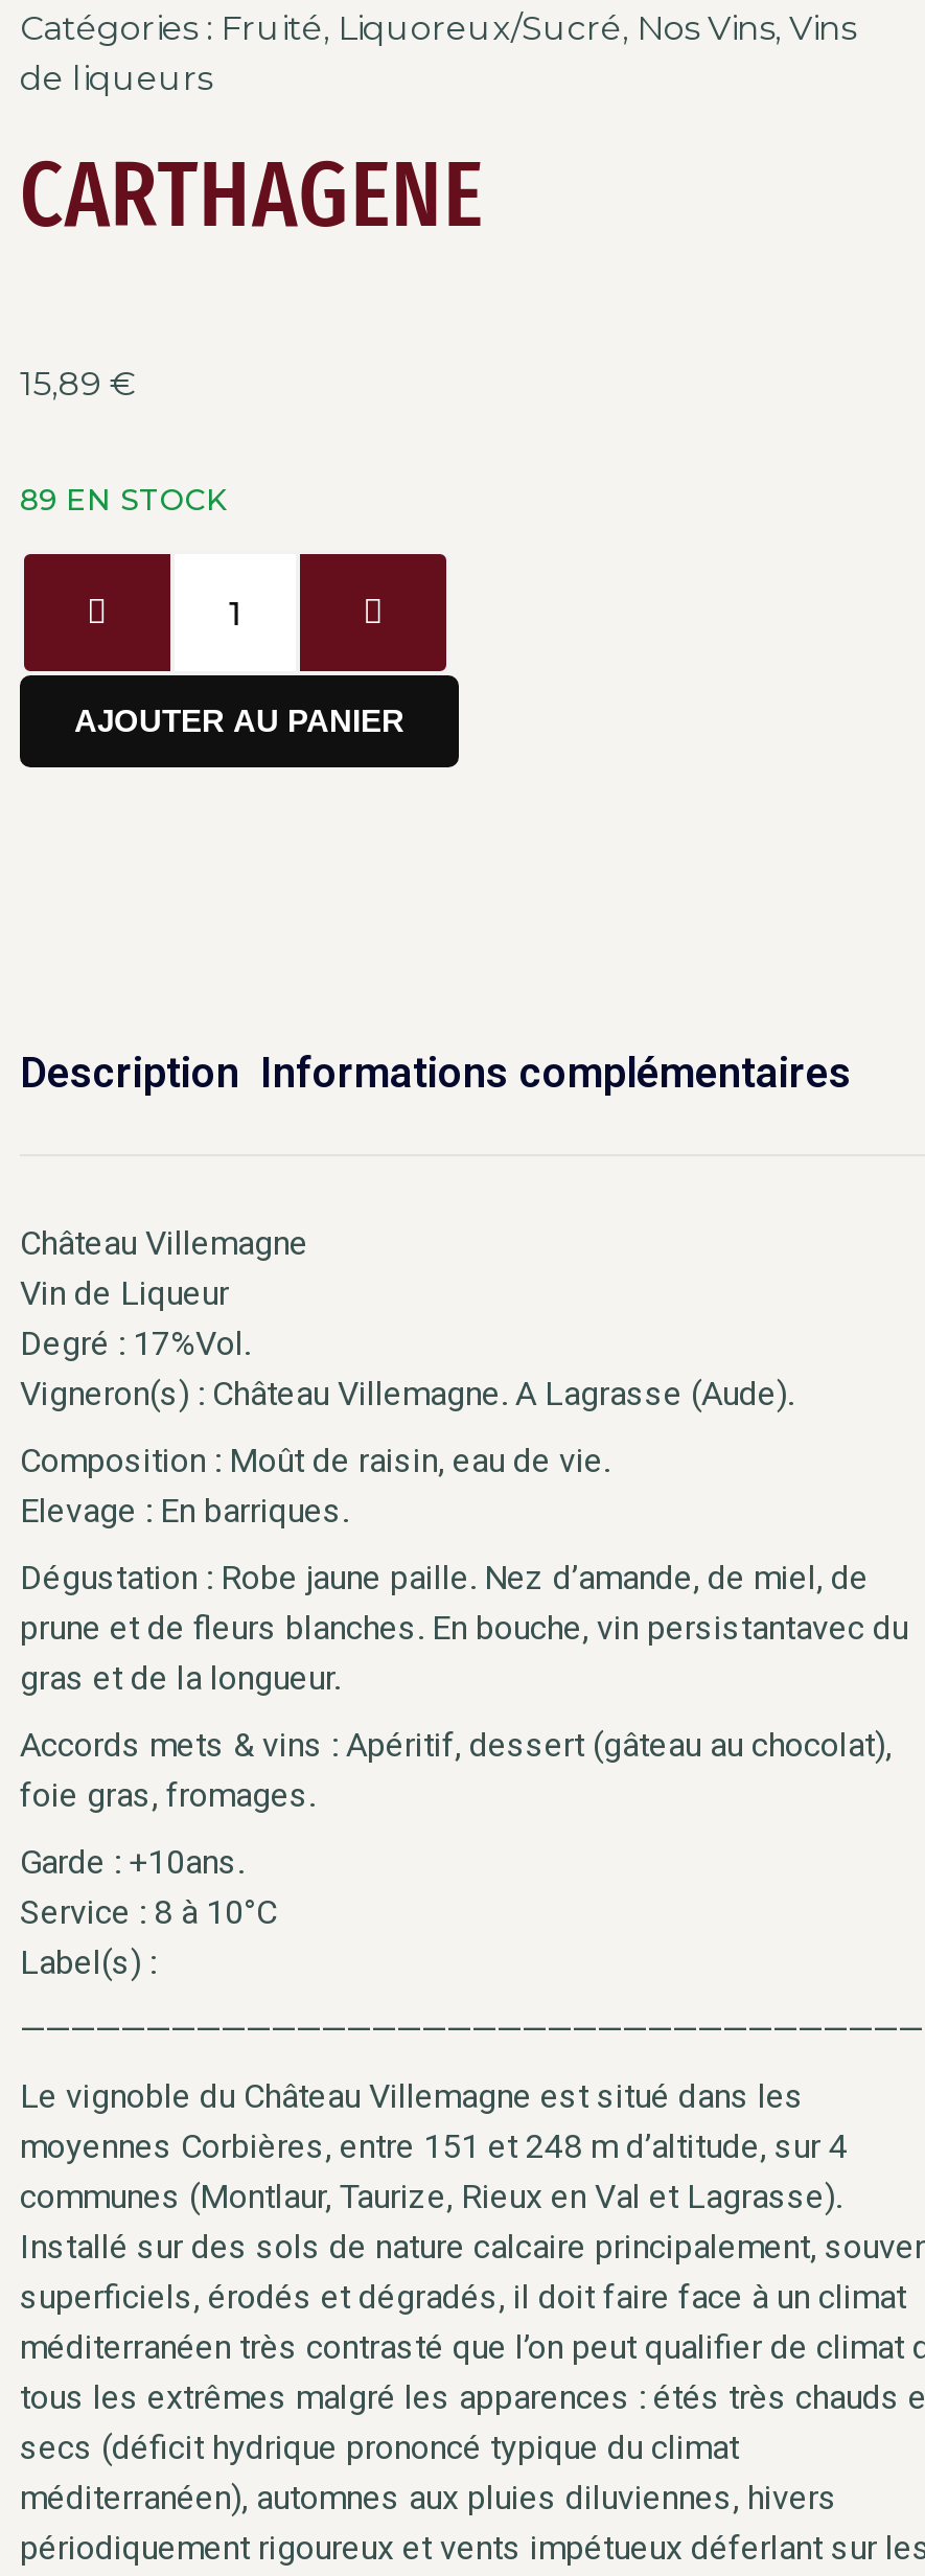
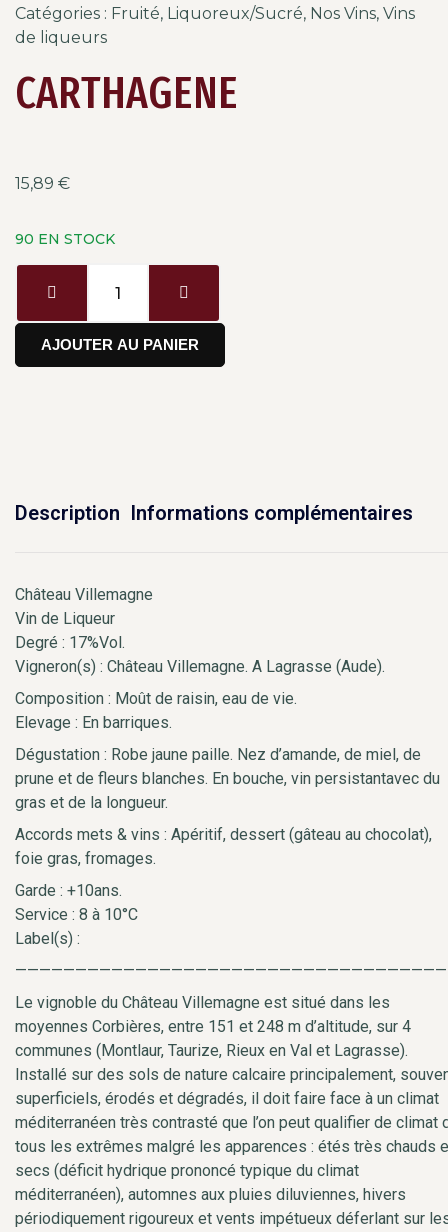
[20,481,227,519] 89 EN STOCK -> [15,230,115,248] 90 EN STOCK

